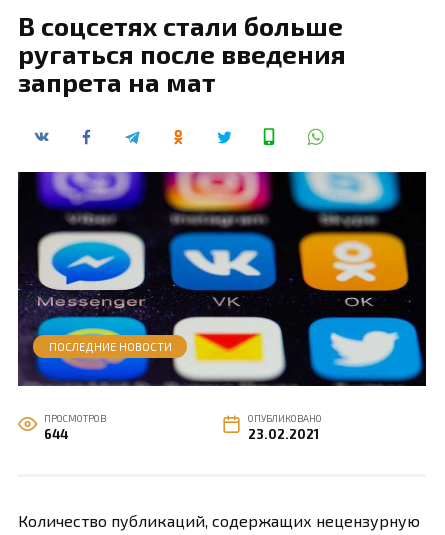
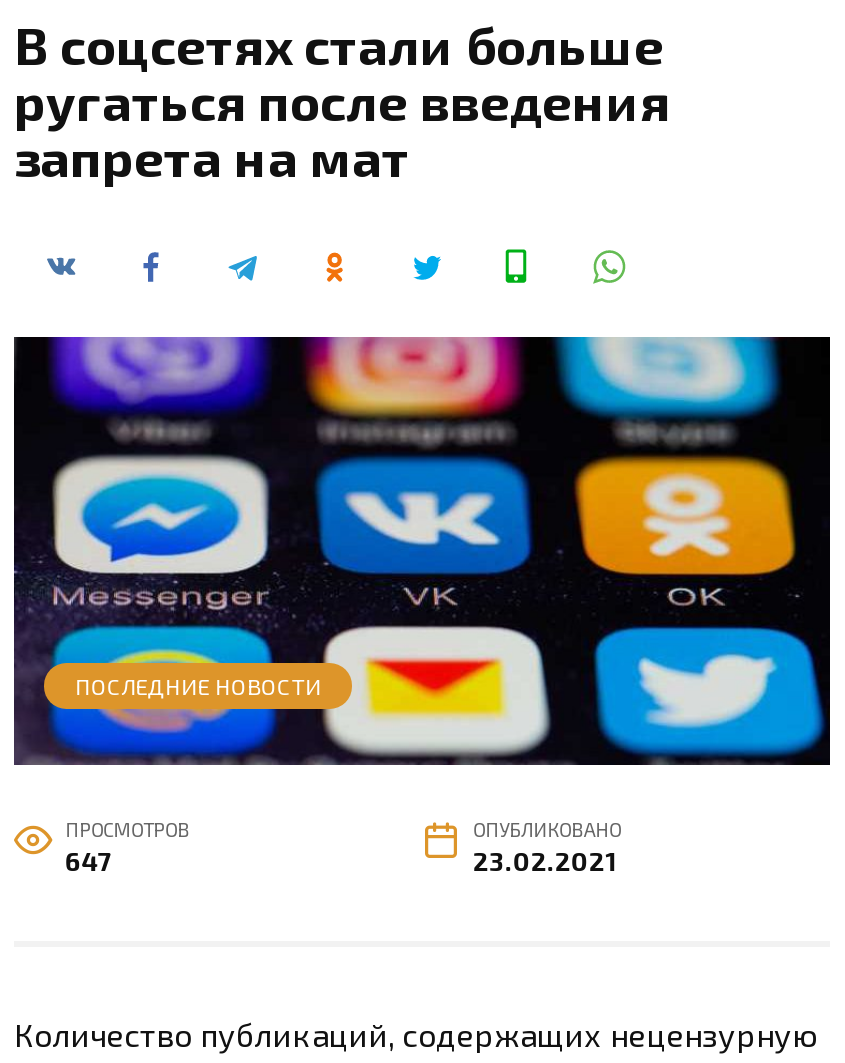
[44,426,68,442] 644 -> [65,846,111,878] 647

